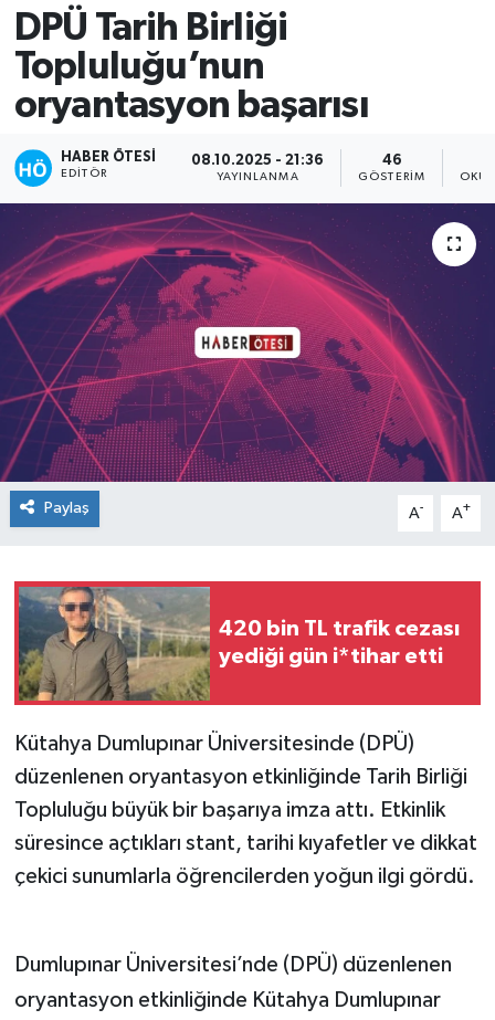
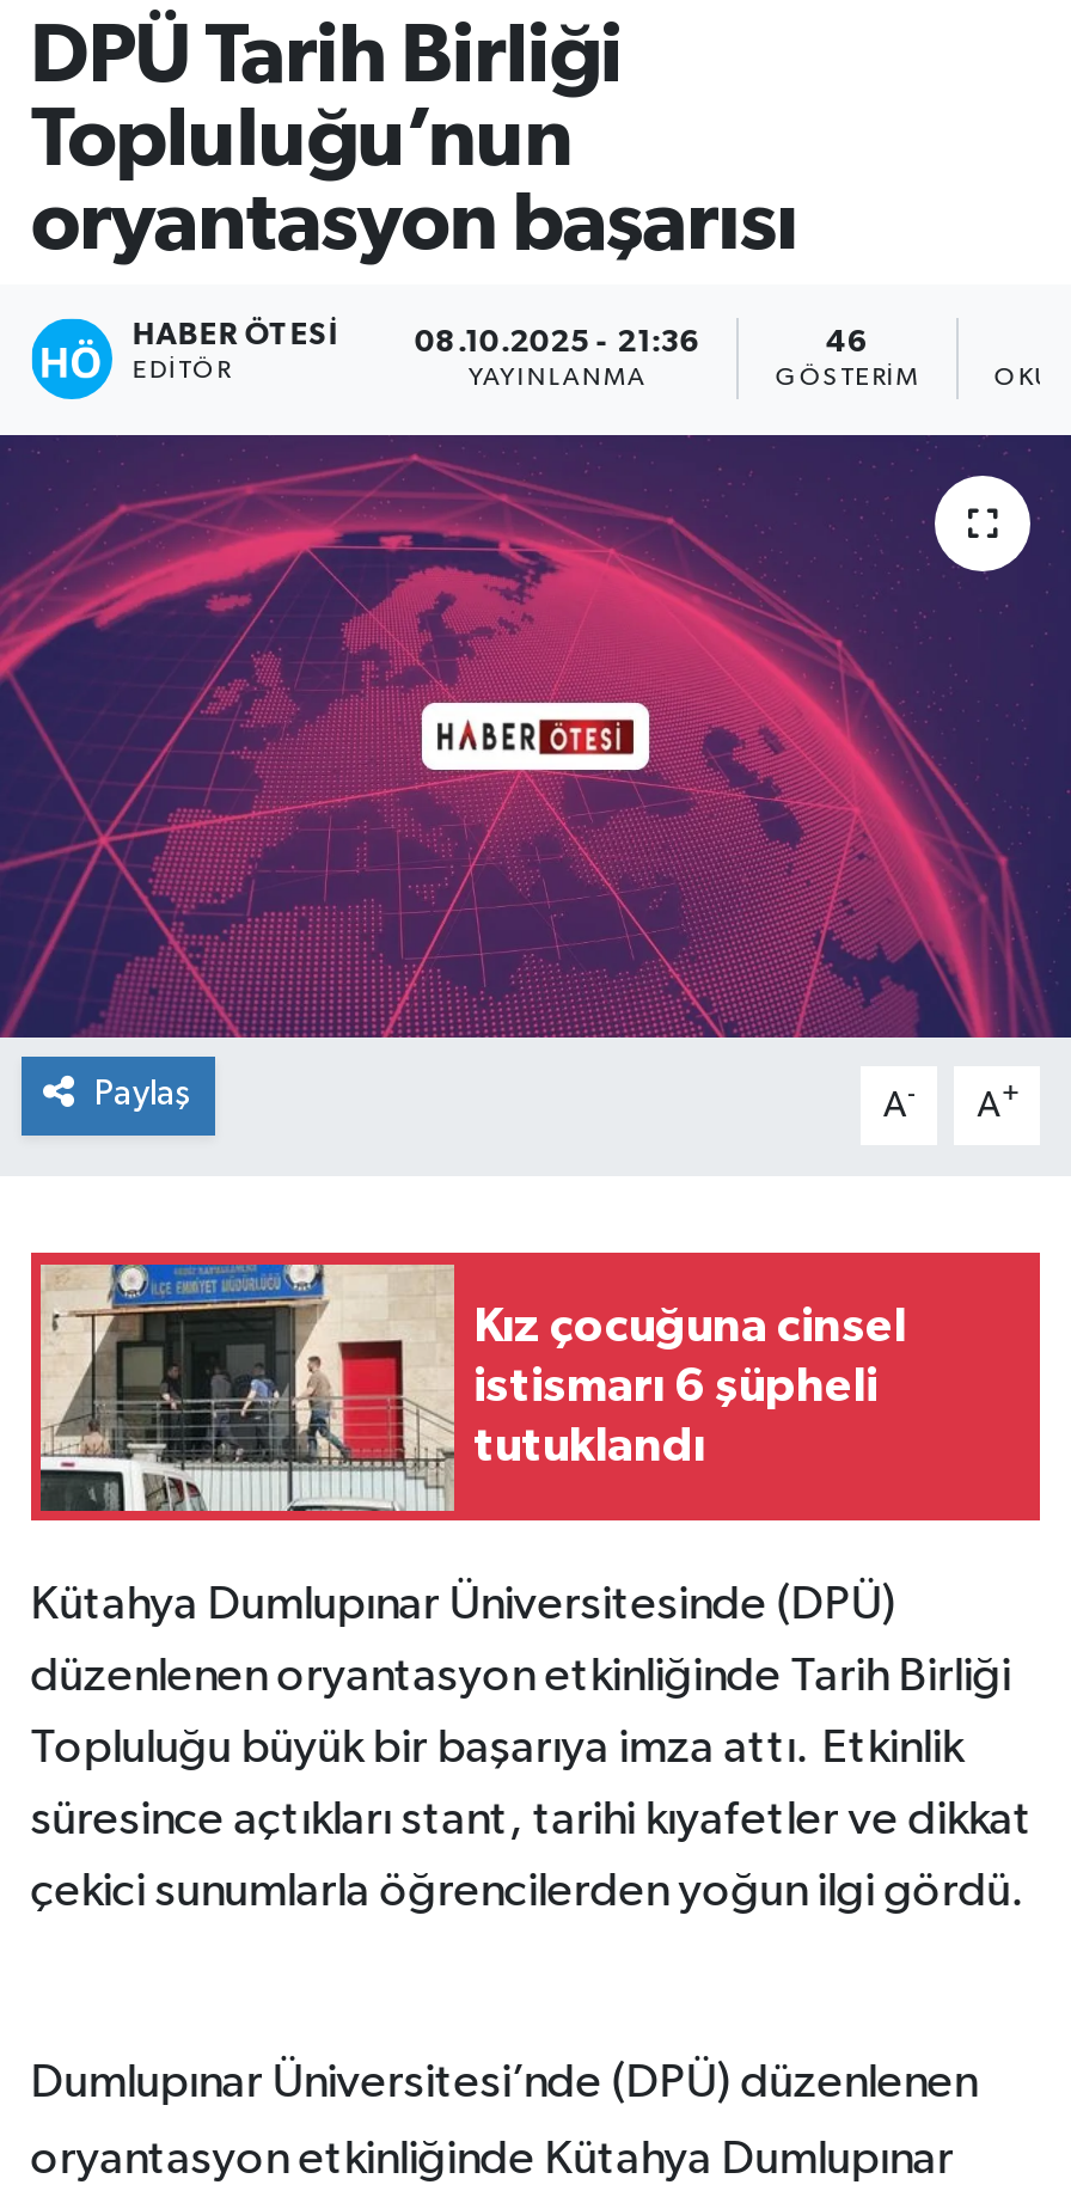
[18,586,460,702] [image] | 420 bin TL trafik cezası | yediği gün i*tihar etti -> [38,1262,906,1513] [image] | Kız çocuğuna cinsel | istismarı 6 şüpheli | tutuklandı

